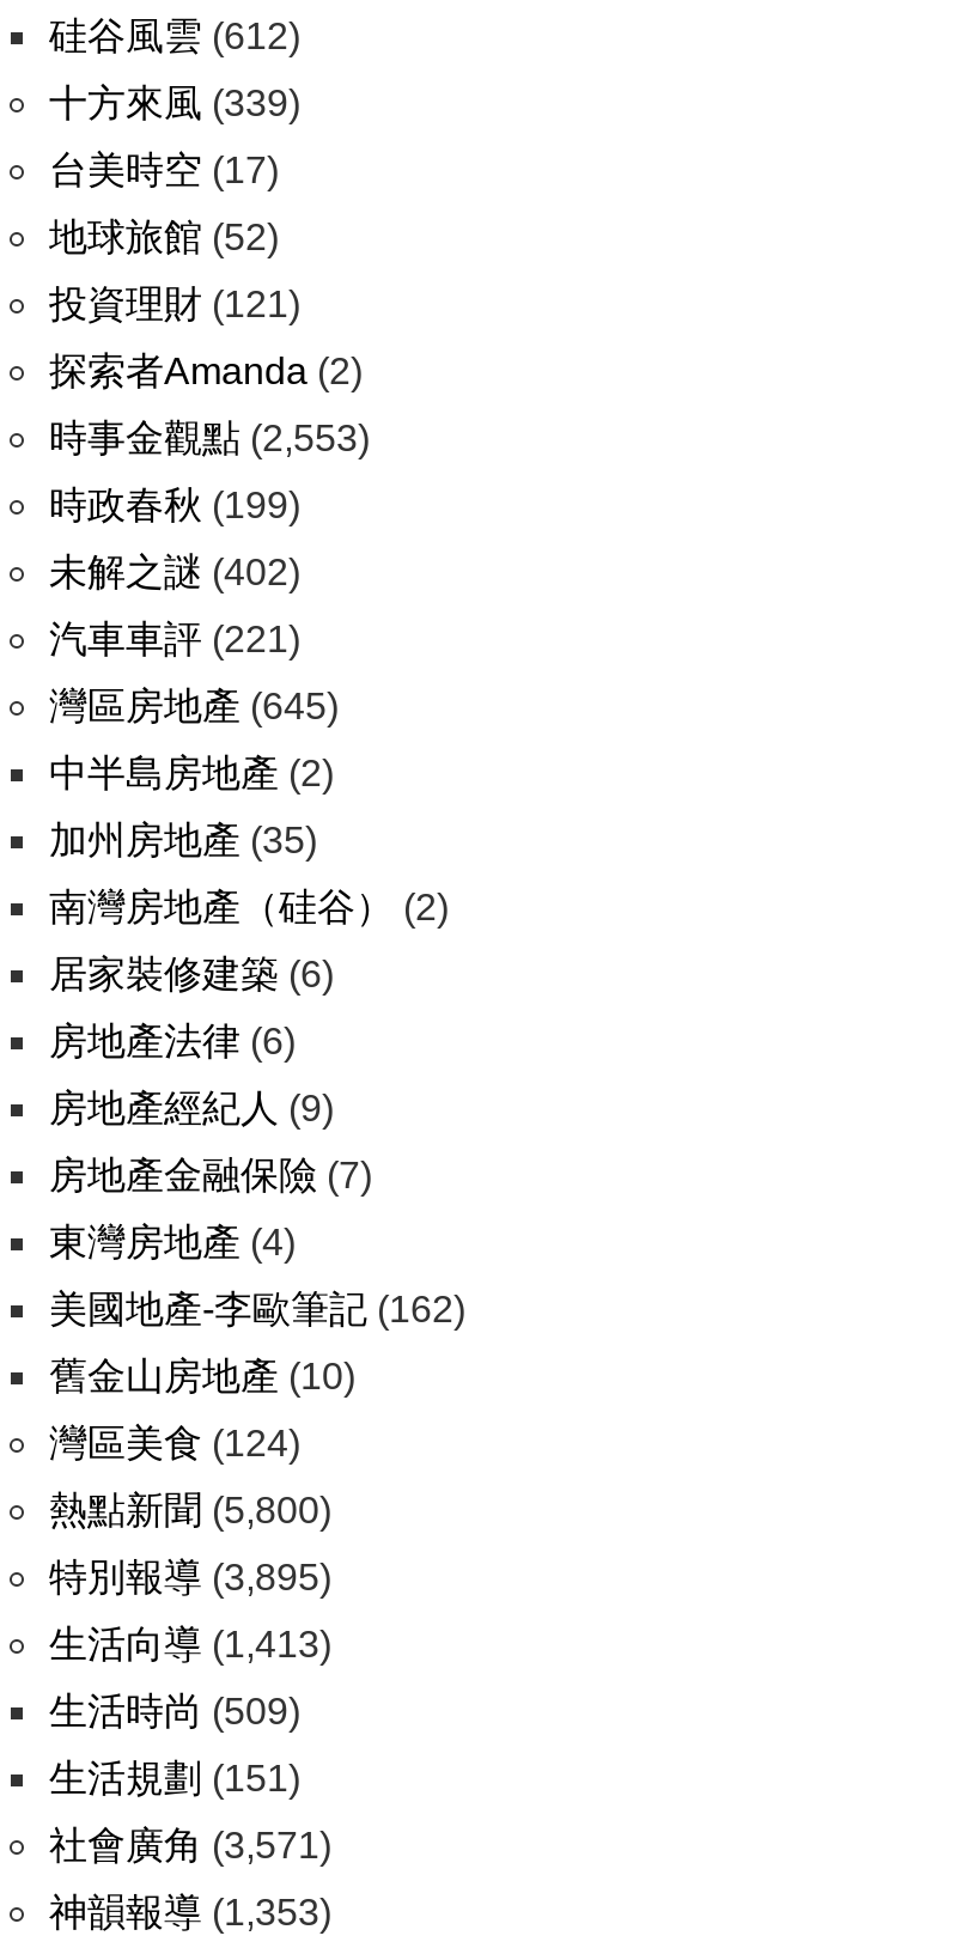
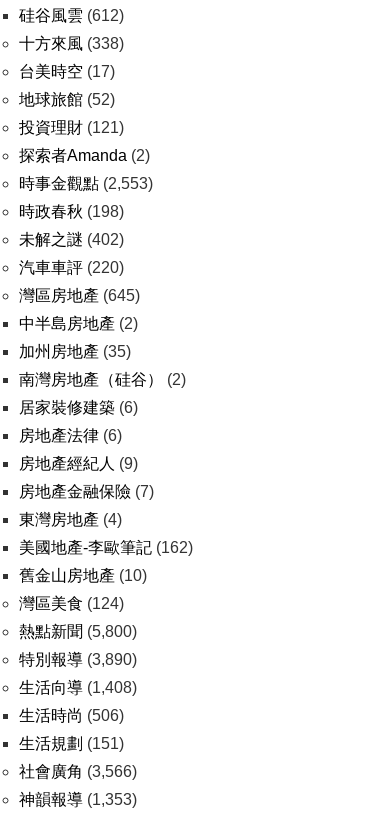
[49,83,300,123] 十方來風(339) -> [19,35,124,52] 十方來風(338)
[49,485,300,525] 時政春秋(199) -> [19,203,124,220] 時政春秋(198)
[49,619,300,659] 汽車車評(221) -> [19,259,124,276] 汽車車評(220)
[49,1557,331,1597] 特別報導(3,895) -> [19,651,137,668] 特別報導(3,890)
[49,1624,331,1664] 生活向導(1,413) -> [19,679,137,696] 生活向導(1,408)
[49,1691,300,1731] 生活時尚(509) -> [19,707,124,724] 生活時尚(506)
[49,1825,331,1865] 社會廣角(3,571) -> [19,763,137,780] 社會廣角(3,566)

